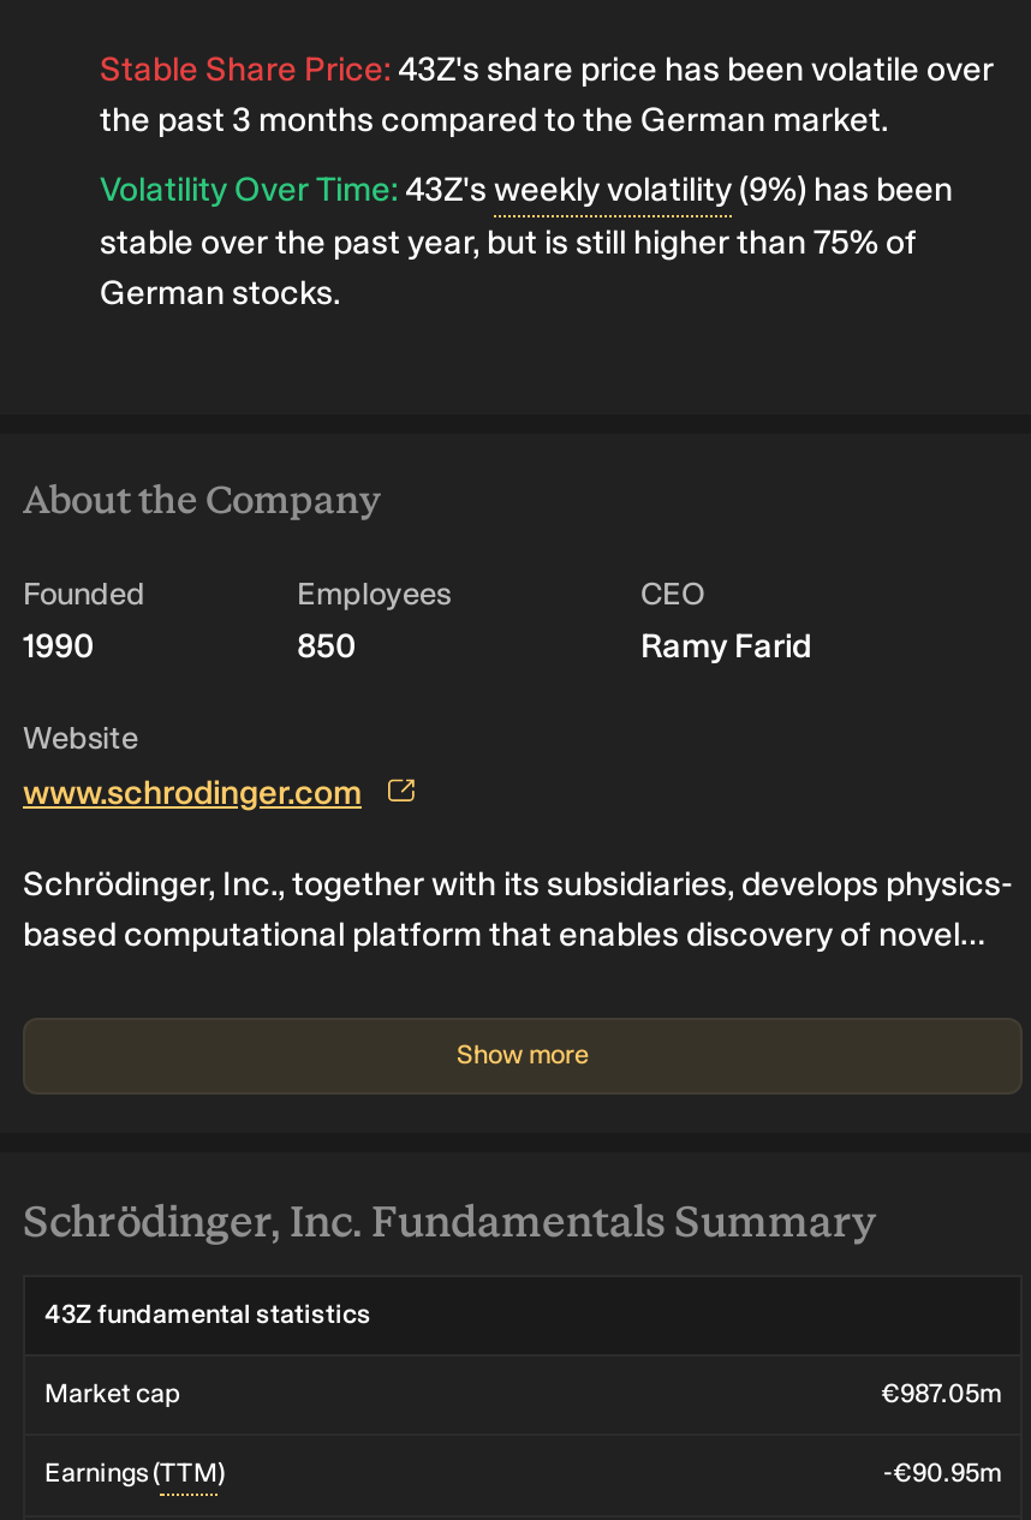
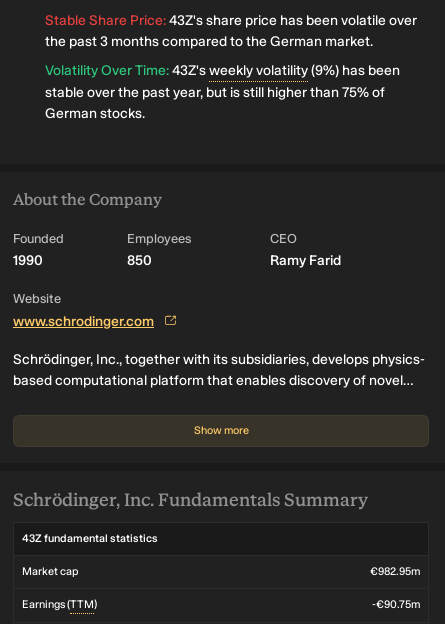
[881,1377,1001,1409] €987.05m -> [370,565,420,578] €982.95m
[883,1457,1001,1488] -€90.95m -> [372,598,420,611] -€90.75m

